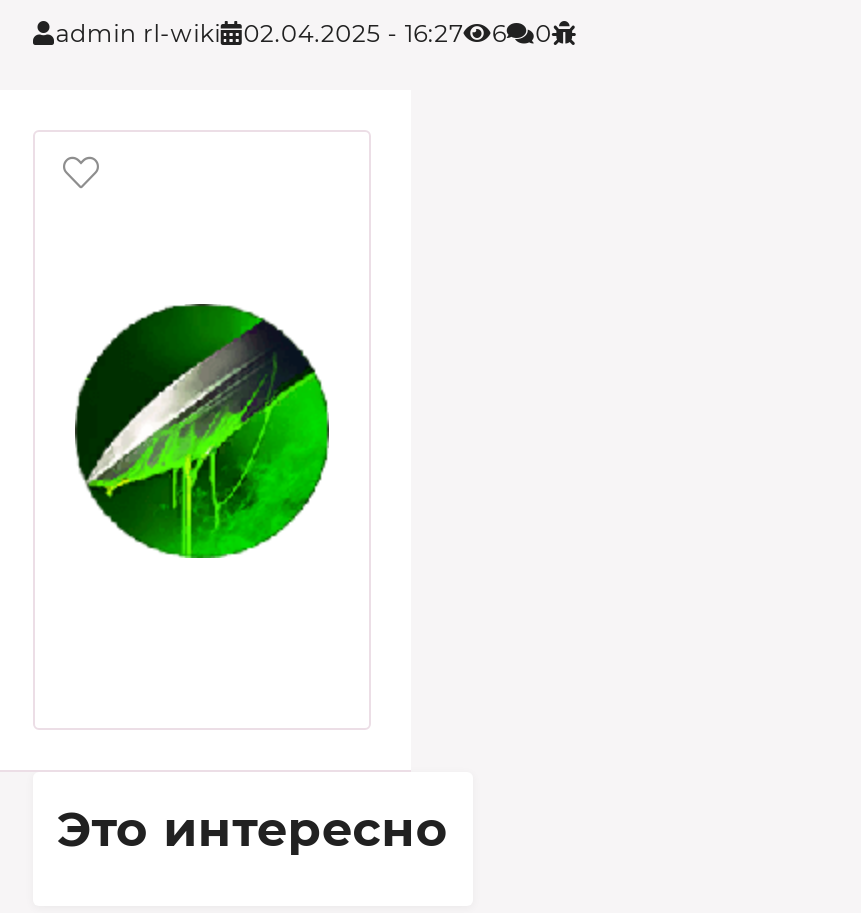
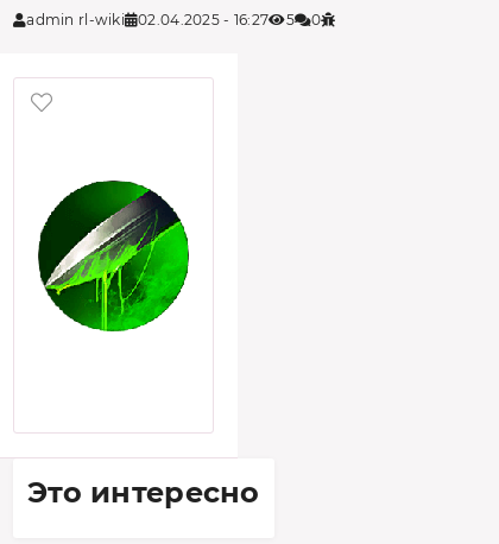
[56,18,552,48] admin rl-wiki 02.04.2025 - 16:27 6 0 -> [26,11,321,29] admin rl-wiki 02.04.2025 - 16:27 5 0

